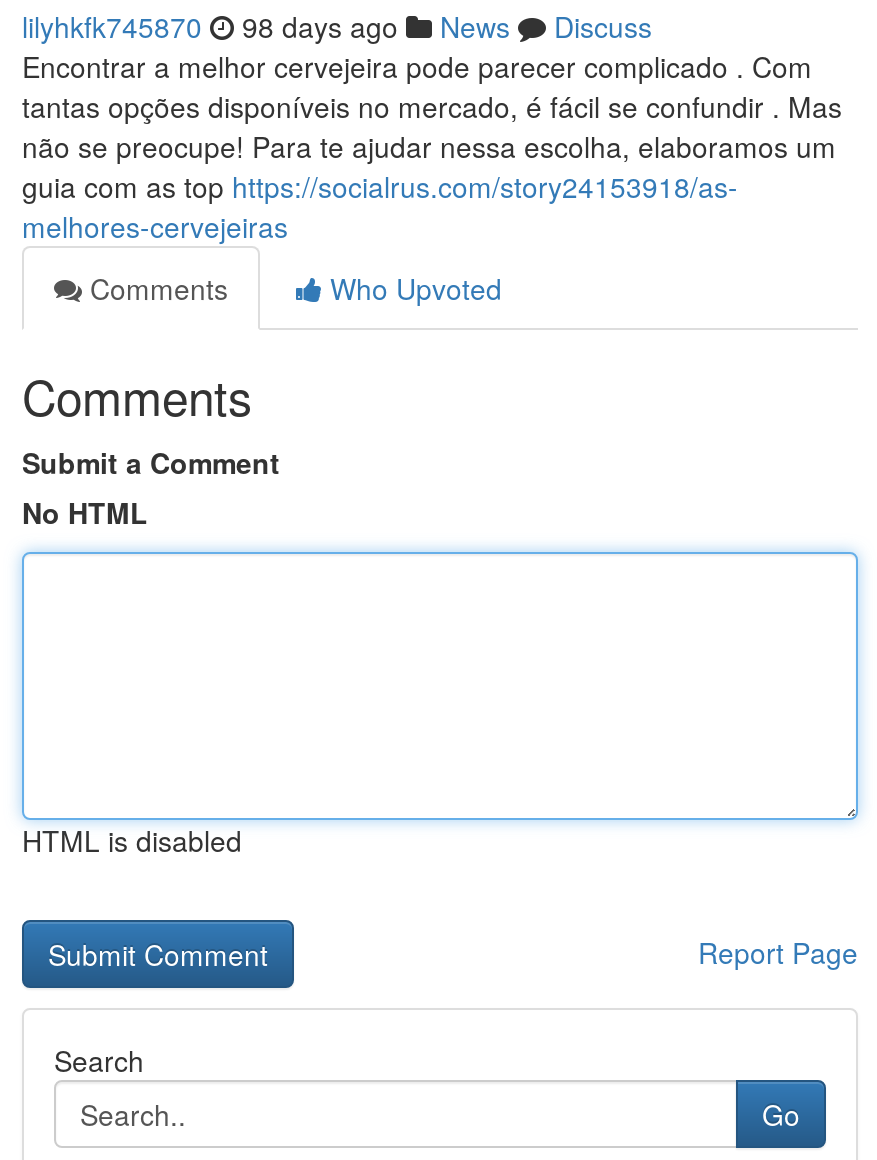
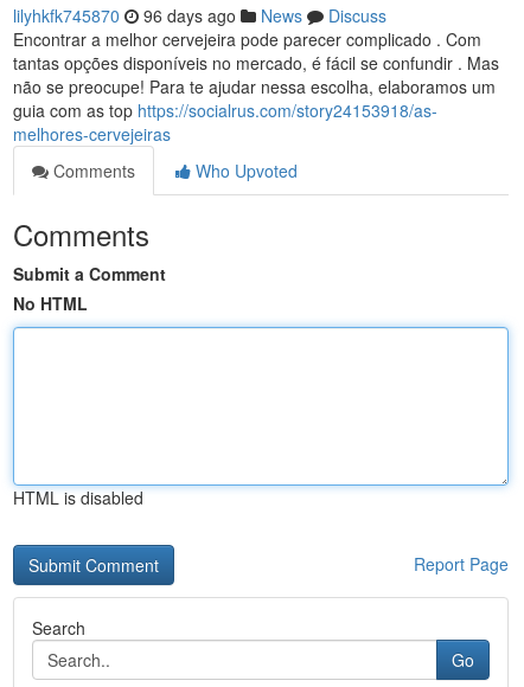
[22,6,652,46] lilyhkfk745870 98 days ago News Discuss -> [13,4,386,27] lilyhkfk745870 96 days ago News Discuss

